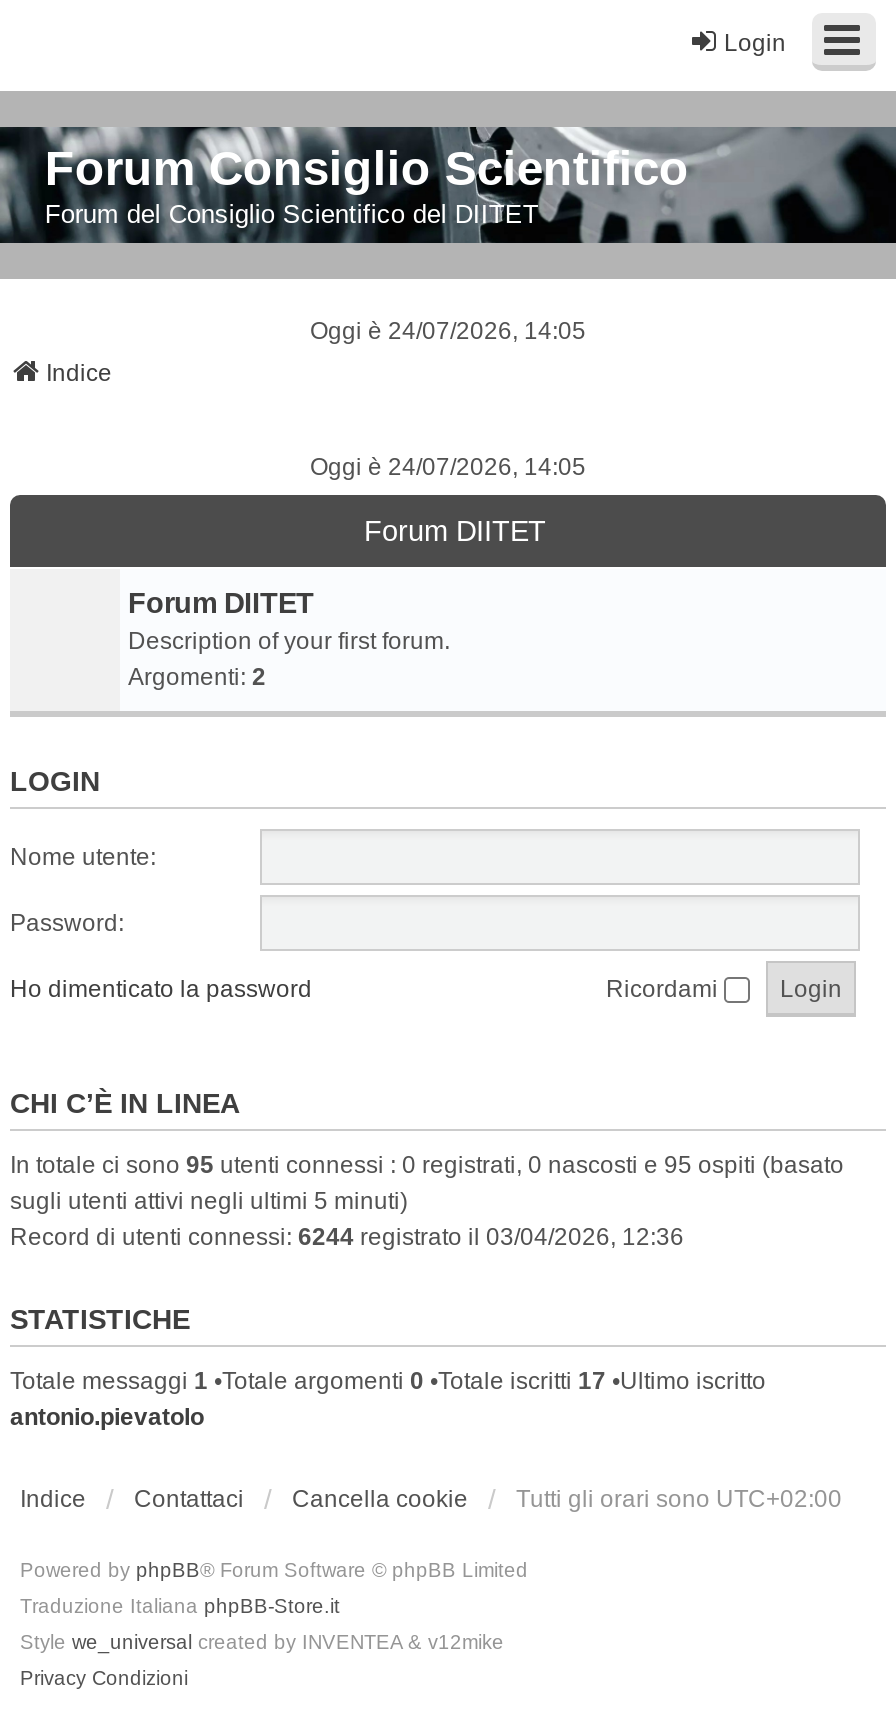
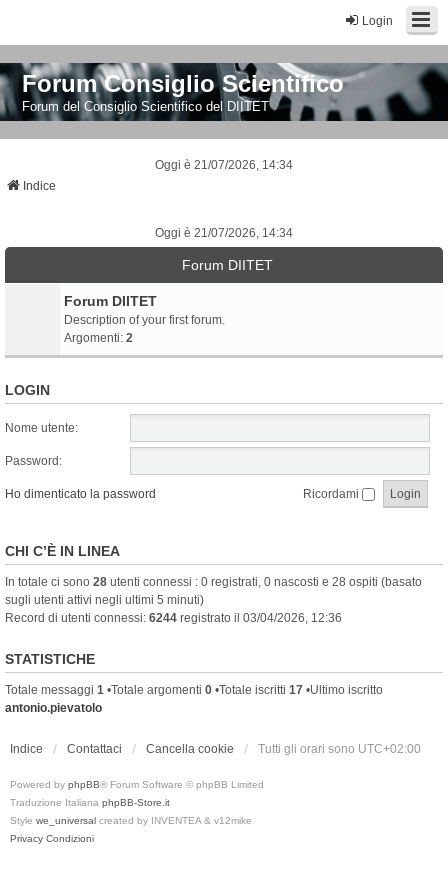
[310,317,586,345] Oggi è 24/07/2026, 14:05 -> [155,158,293,172] Oggi è 21/07/2026, 14:34
[310,453,586,481] Oggi è 24/07/2026, 14:05 -> [155,226,293,240] Oggi è 21/07/2026, 14:34
[10,1151,844,1179] In totale ci sono 95 utenti connessi : 0 registrati, 0 nascosti e 95 ospiti (basato -> [5,575,422,589] In totale ci sono 28 utenti connessi : 0 registrati, 0 nascosti e 28 ospiti (basato

